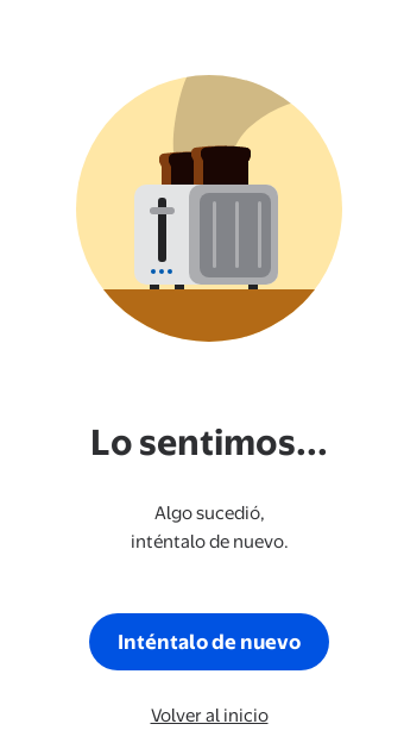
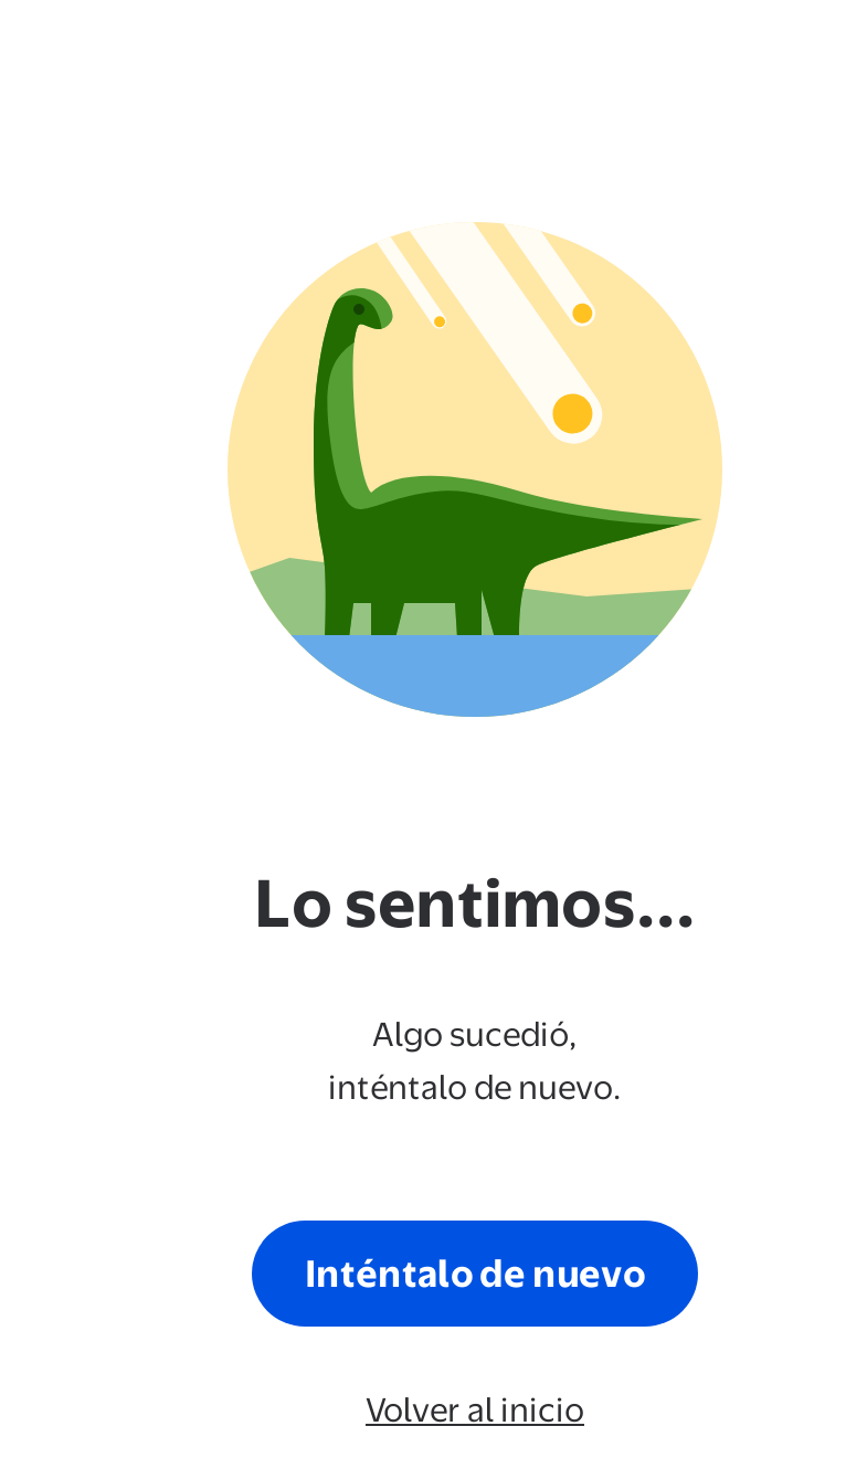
[89,75,327,343] [image] -> [250,224,700,719] [image]

